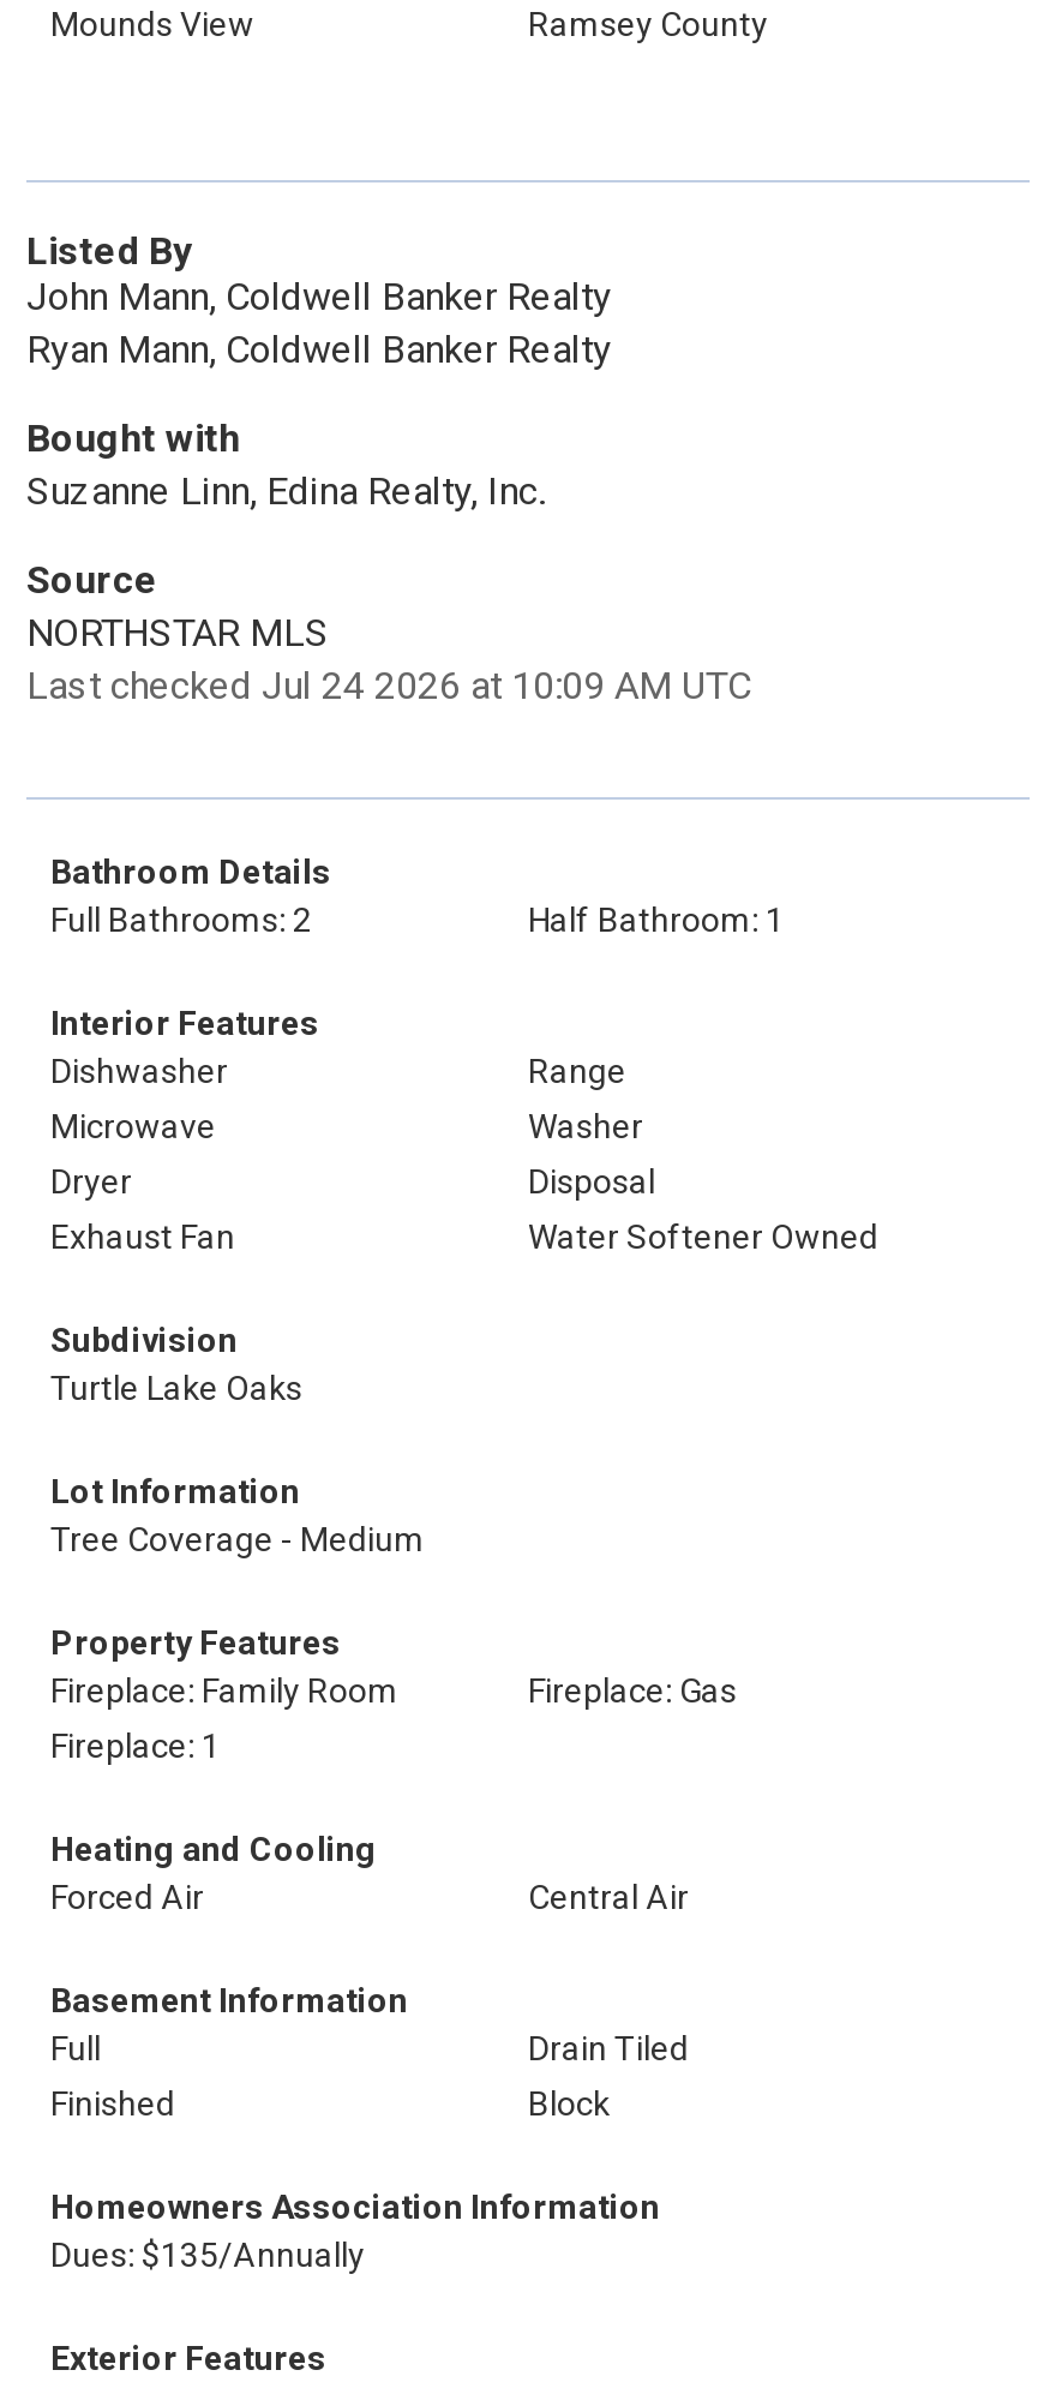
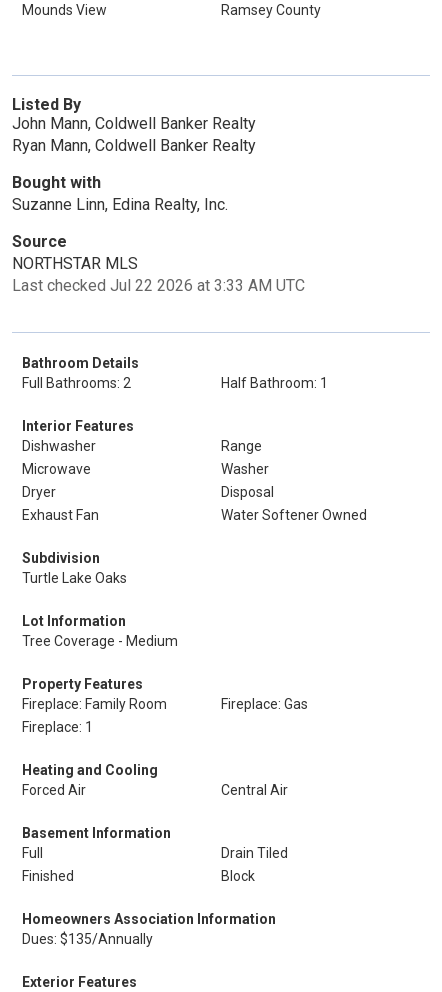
[26,663,751,708] Last checked Jul 24 2026 at 10:09 AM UTC -> [12,276,305,295] Last checked Jul 22 2026 at 3:33 AM UTC

